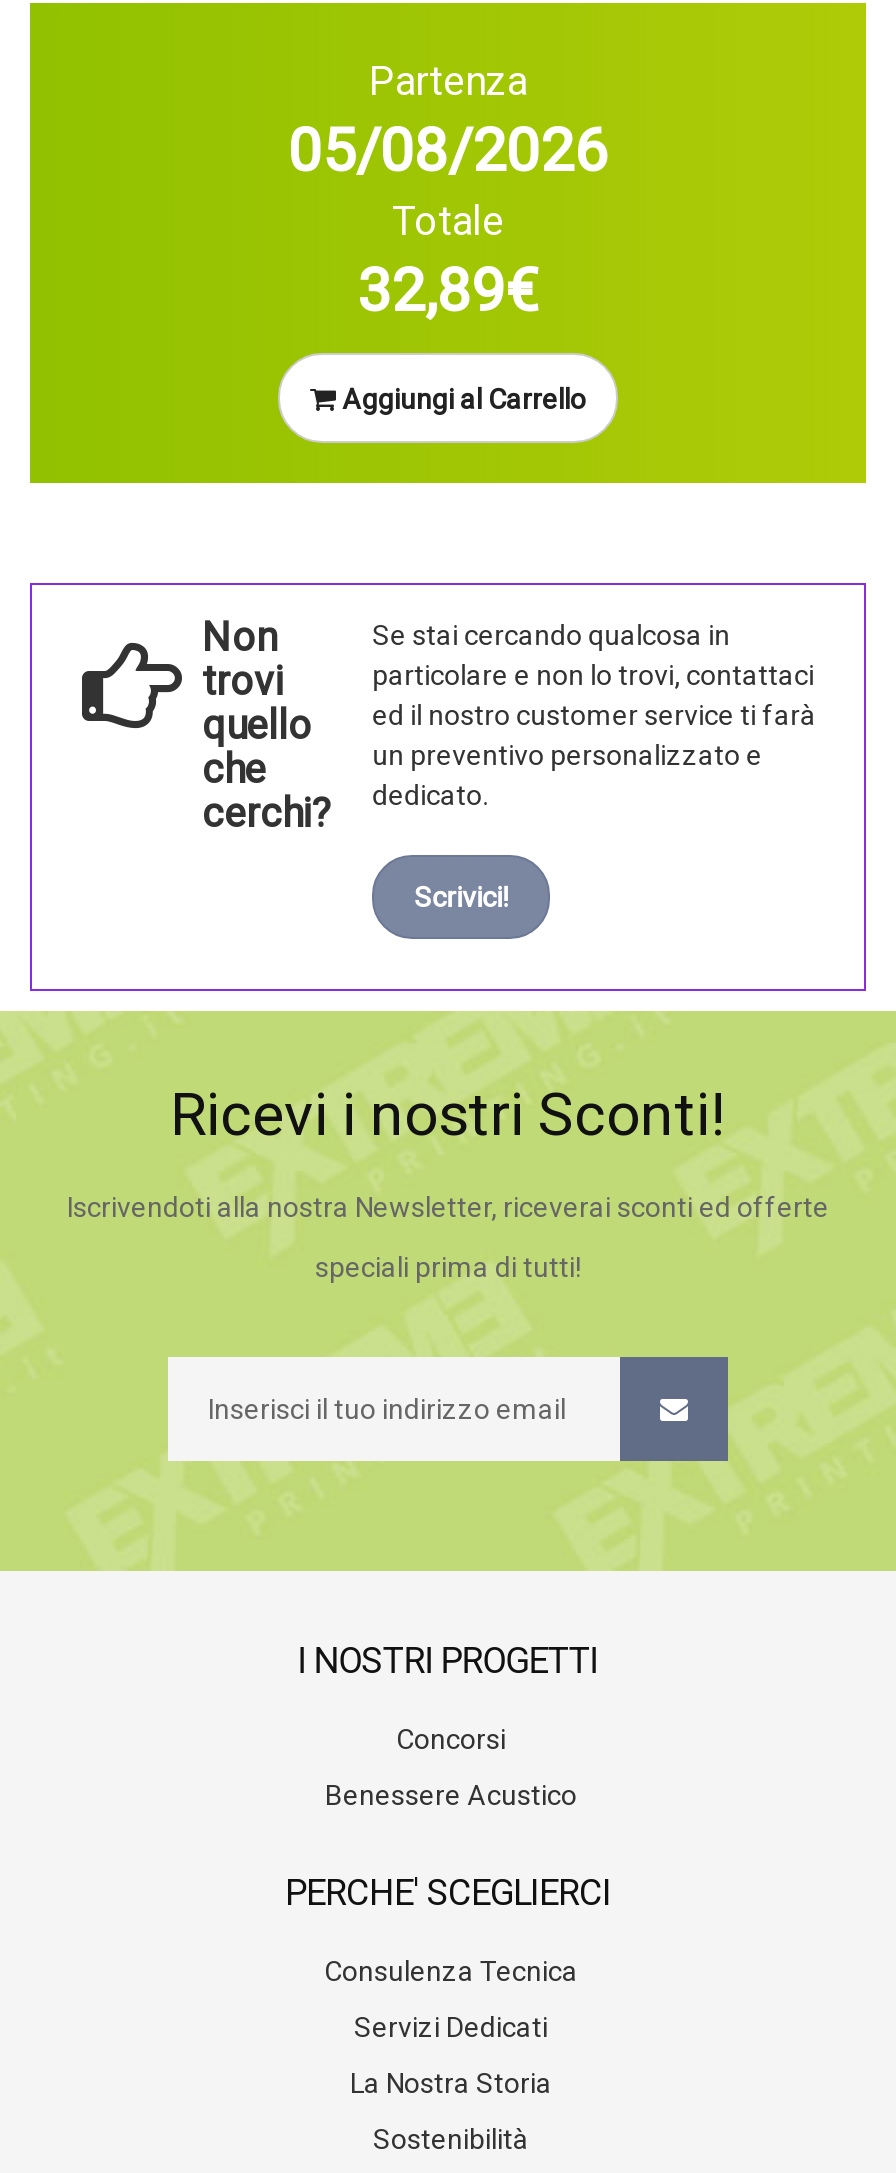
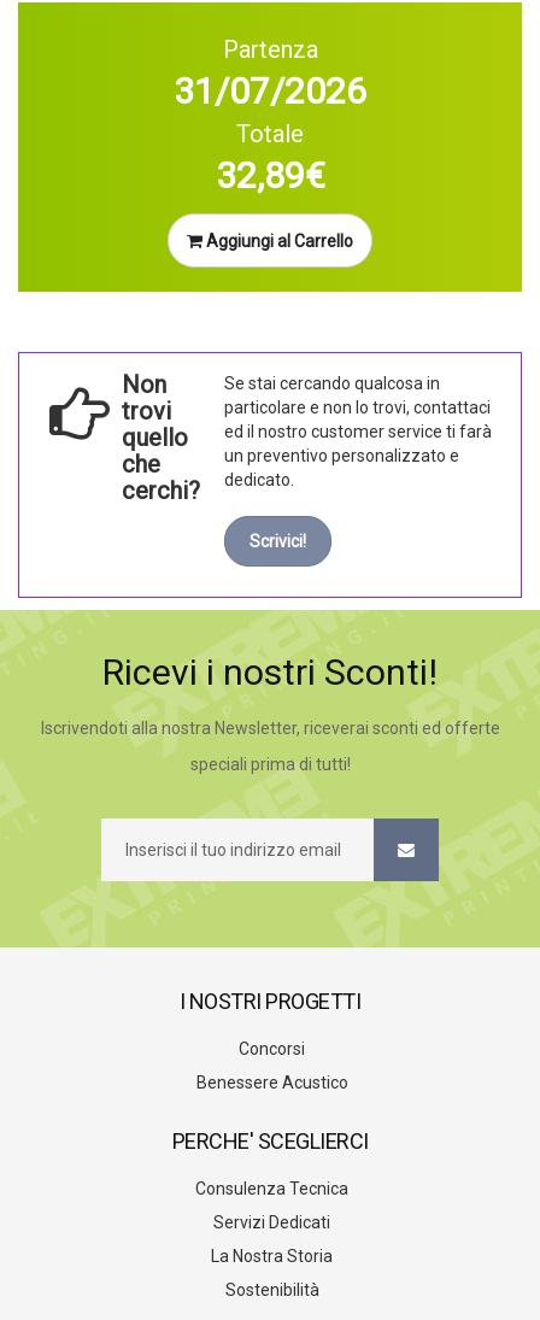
[288,115,608,185] 05/08/2026 -> [174,70,366,112] 31/07/2026

